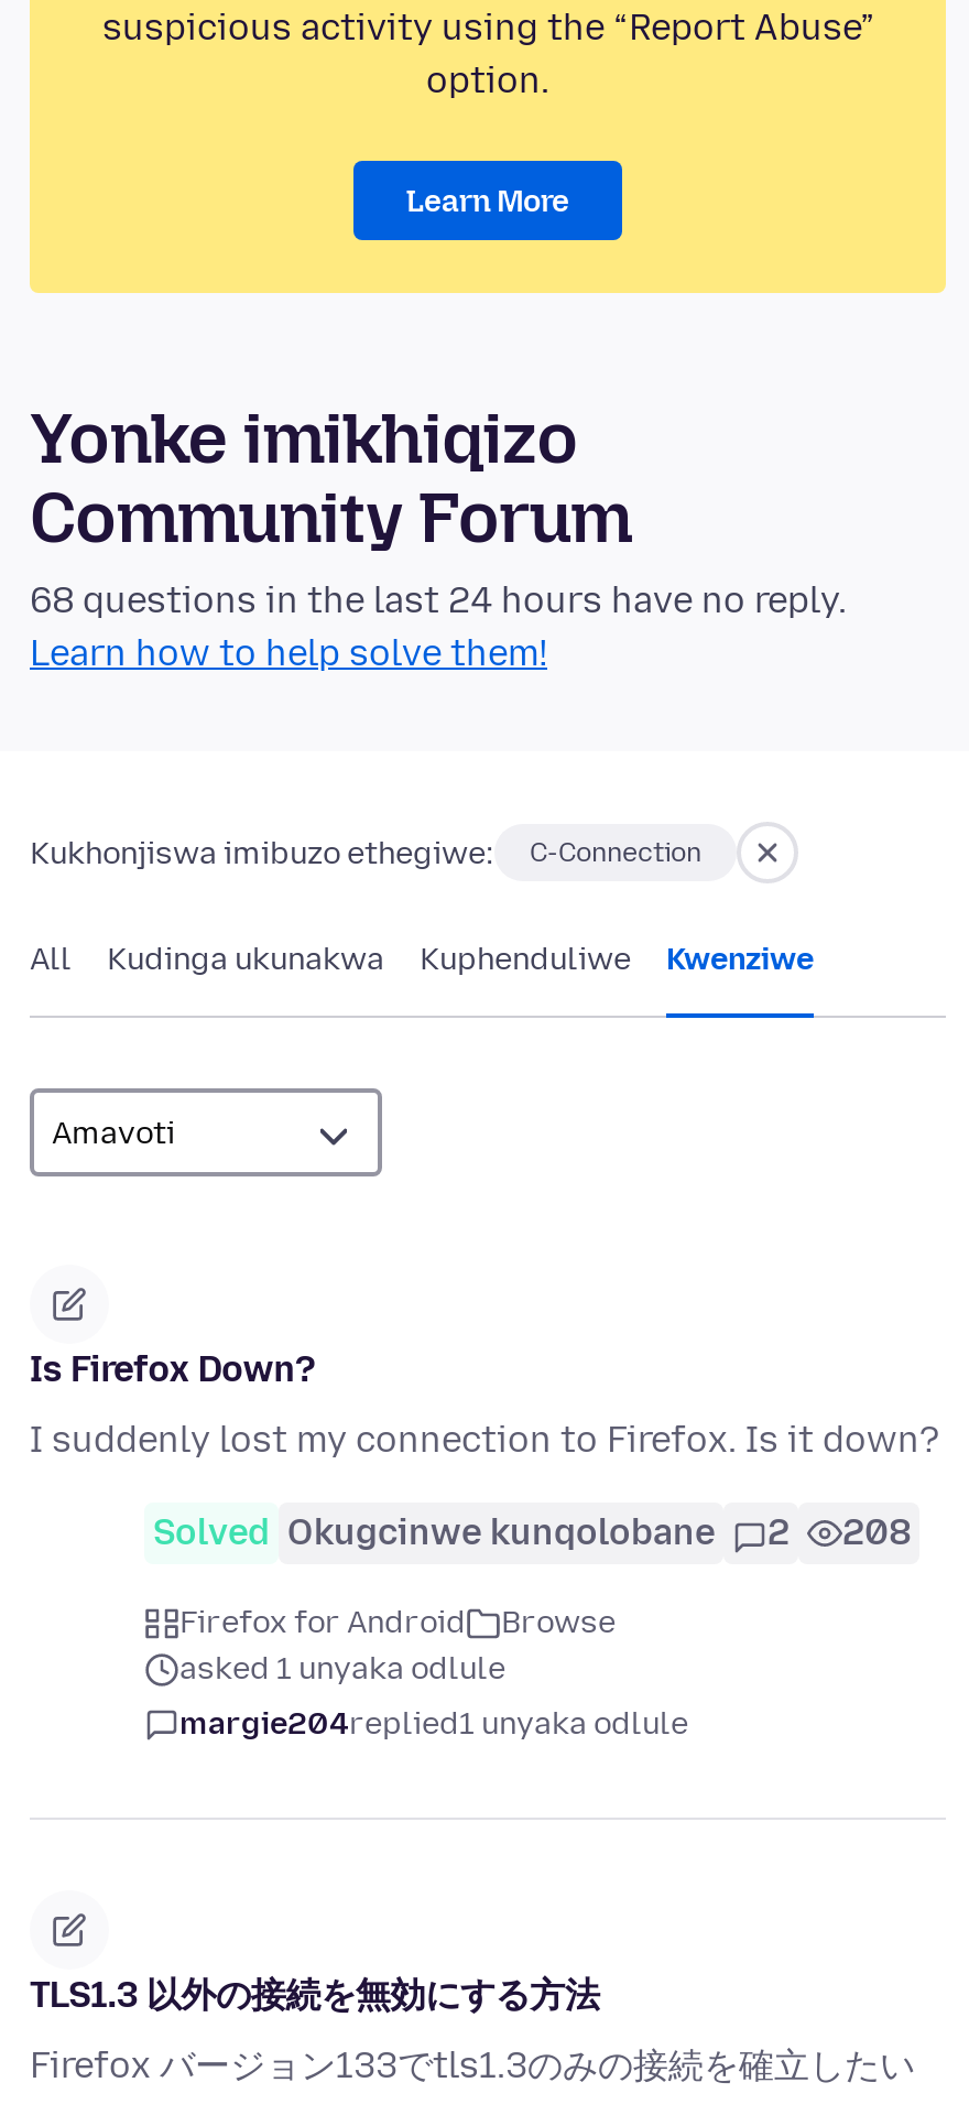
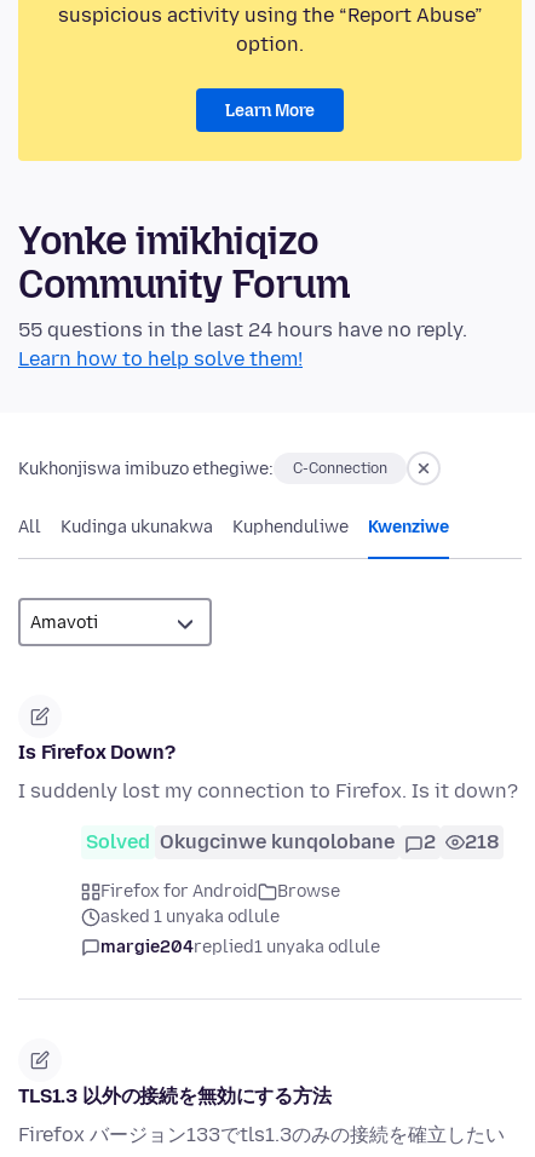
[30,581,847,622] 68 questions in the last 24 hours have no reply. -> [18,319,467,342] 55 questions in the last 24 hours have no reply.
[153,1512,911,1554] Solved Okugcinwe kunqolobane 2 208 -> [86,831,499,854] Solved Okugcinwe kunqolobane 2 218

